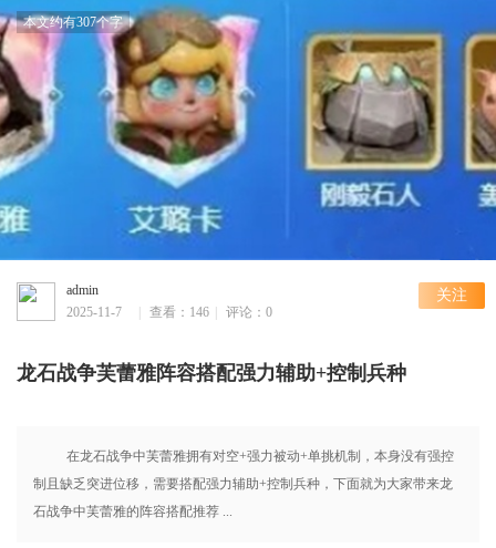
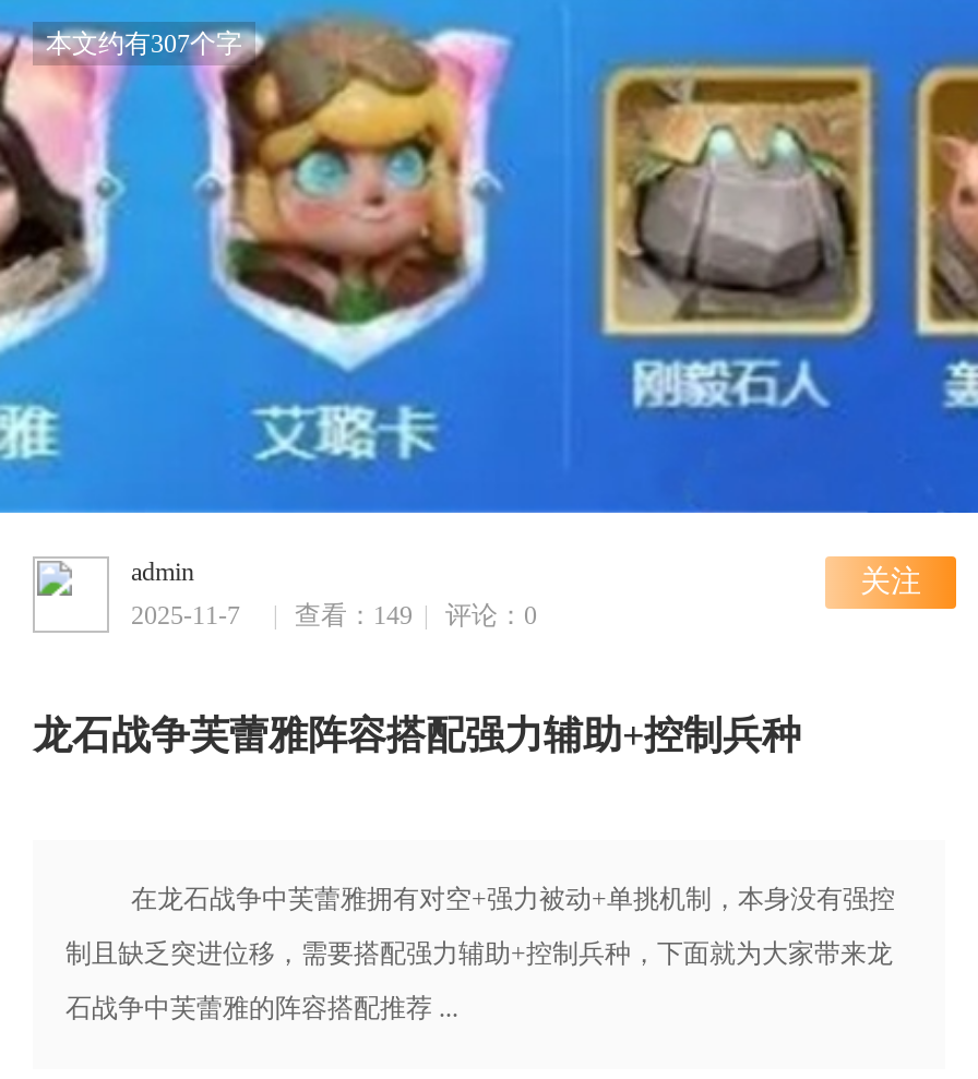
[66,304,272,320] 2025-11-7 查看：146 评论：0 -> [131,599,537,630] 2025-11-7 查看：149 评论：0

